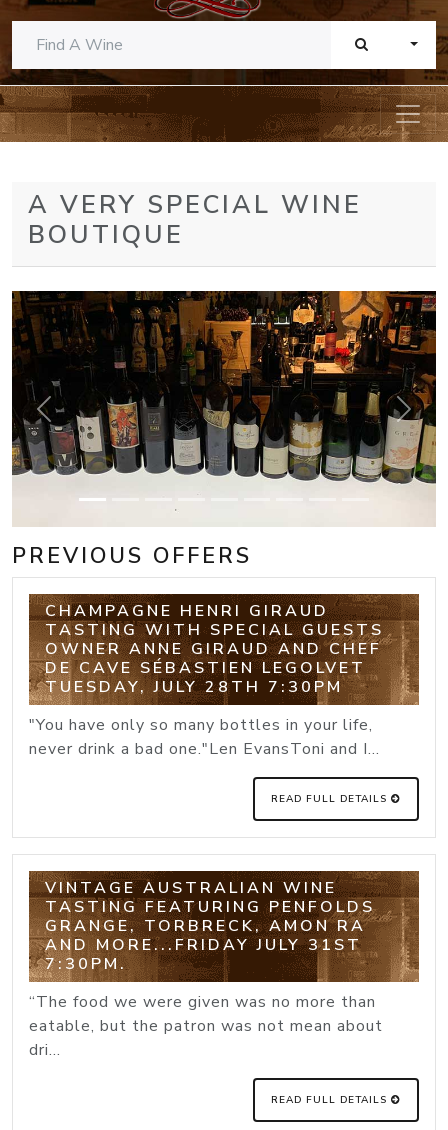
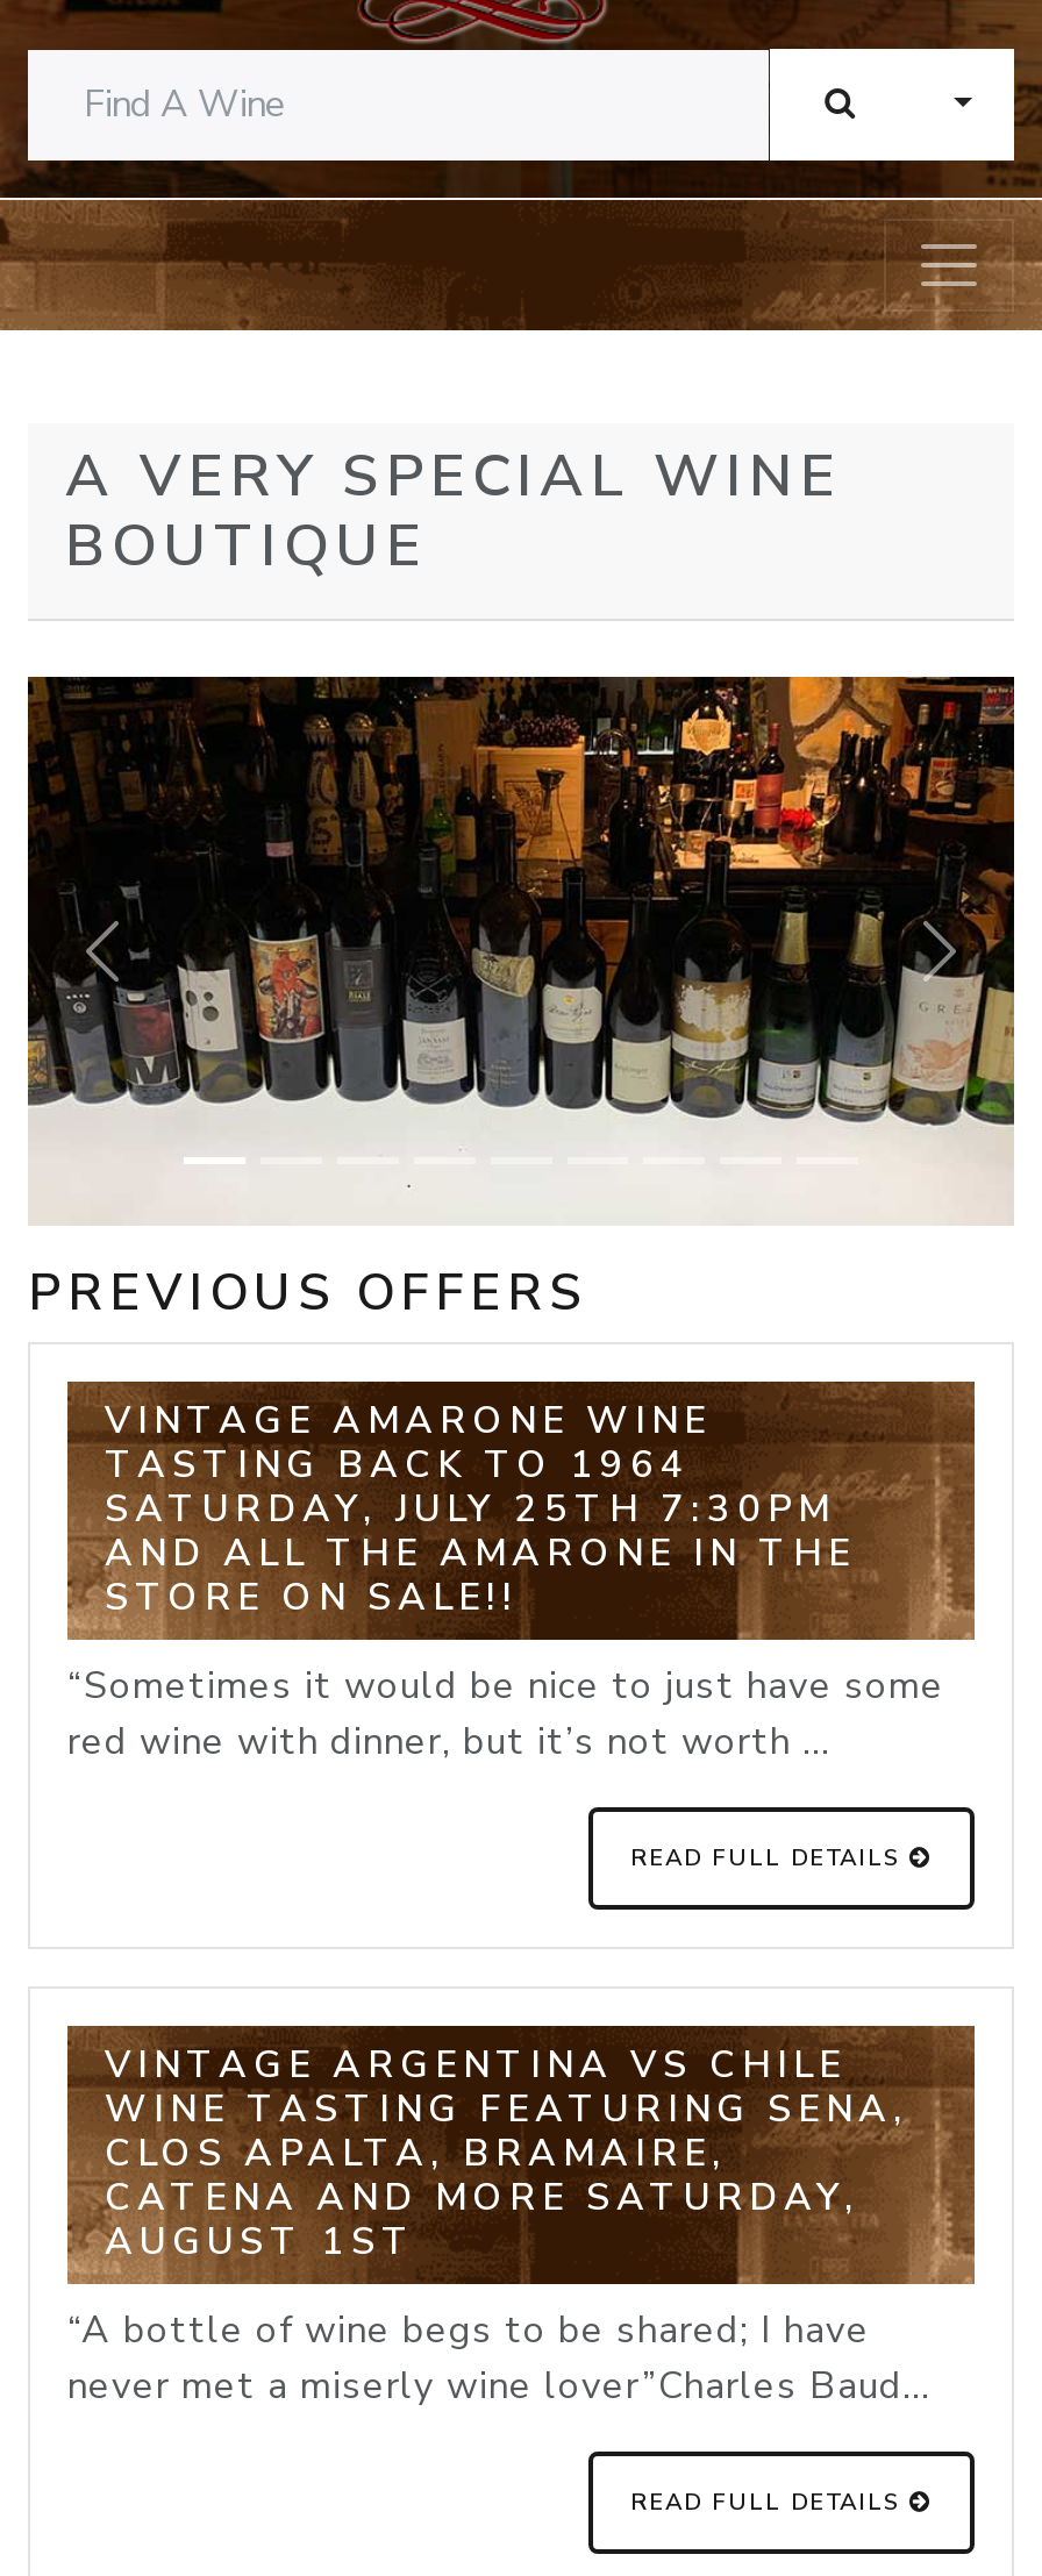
[45,600,384,698] CHAMPAGNE HENRI GIRAUD | TASTING WITH SPECIAL GUESTS | OWNER ANNE GIRAUD AND CHEF | DE CAVE SÉBASTIEN LEGOLVET | TUESDAY, JULY 28TH 7:30PM -> [105,1395,856,1623] VINTAGE AMARONE WINE | TASTING BACK TO 1964 | SATURDAY, JULY 25TH 7:30PM | AND ALL THE AMARONE IN THE | STORE ON SALE!!
[29,714,380,760] "You have only so many bottles in your life, | never drink a bad one."Len EvansToni and I... -> [67,1660,944,1767] “Sometimes it would be nice to just have some | red wine with dinner, but it’s not worth ...
[45,877,375,975] VINTAGE AUSTRALIAN WINE | TASTING FEATURING PENFOLDS | GRANGE, TORBRECK, AMON RA | AND MORE...FRIDAY JULY 31ST | 7:30PM. -> [105,2039,909,2267] VINTAGE ARGENTINA VS CHILE | WINE TASTING FEATURING SENA, | CLOS APALTA, BRAMAIRE, | CATENA AND MORE SATURDAY, | AUGUST 1ST
[29,991,383,1061] “The food we were given was no more than | eatable, but the patron was not mean about | dri... -> [67,2304,930,2411] “A bottle of wine begs to be shared; I have | never met a miserly wine lover”Charles Baud...

